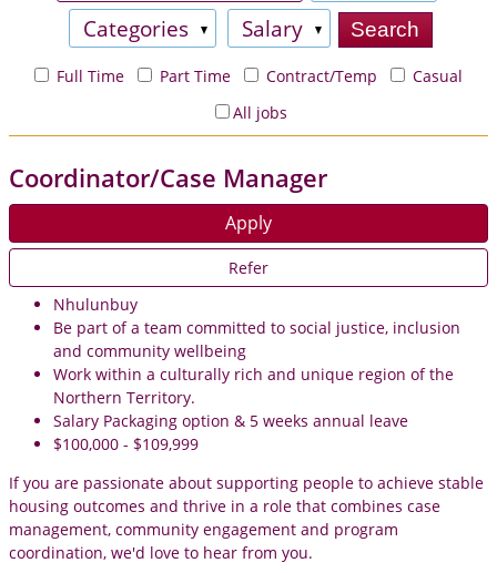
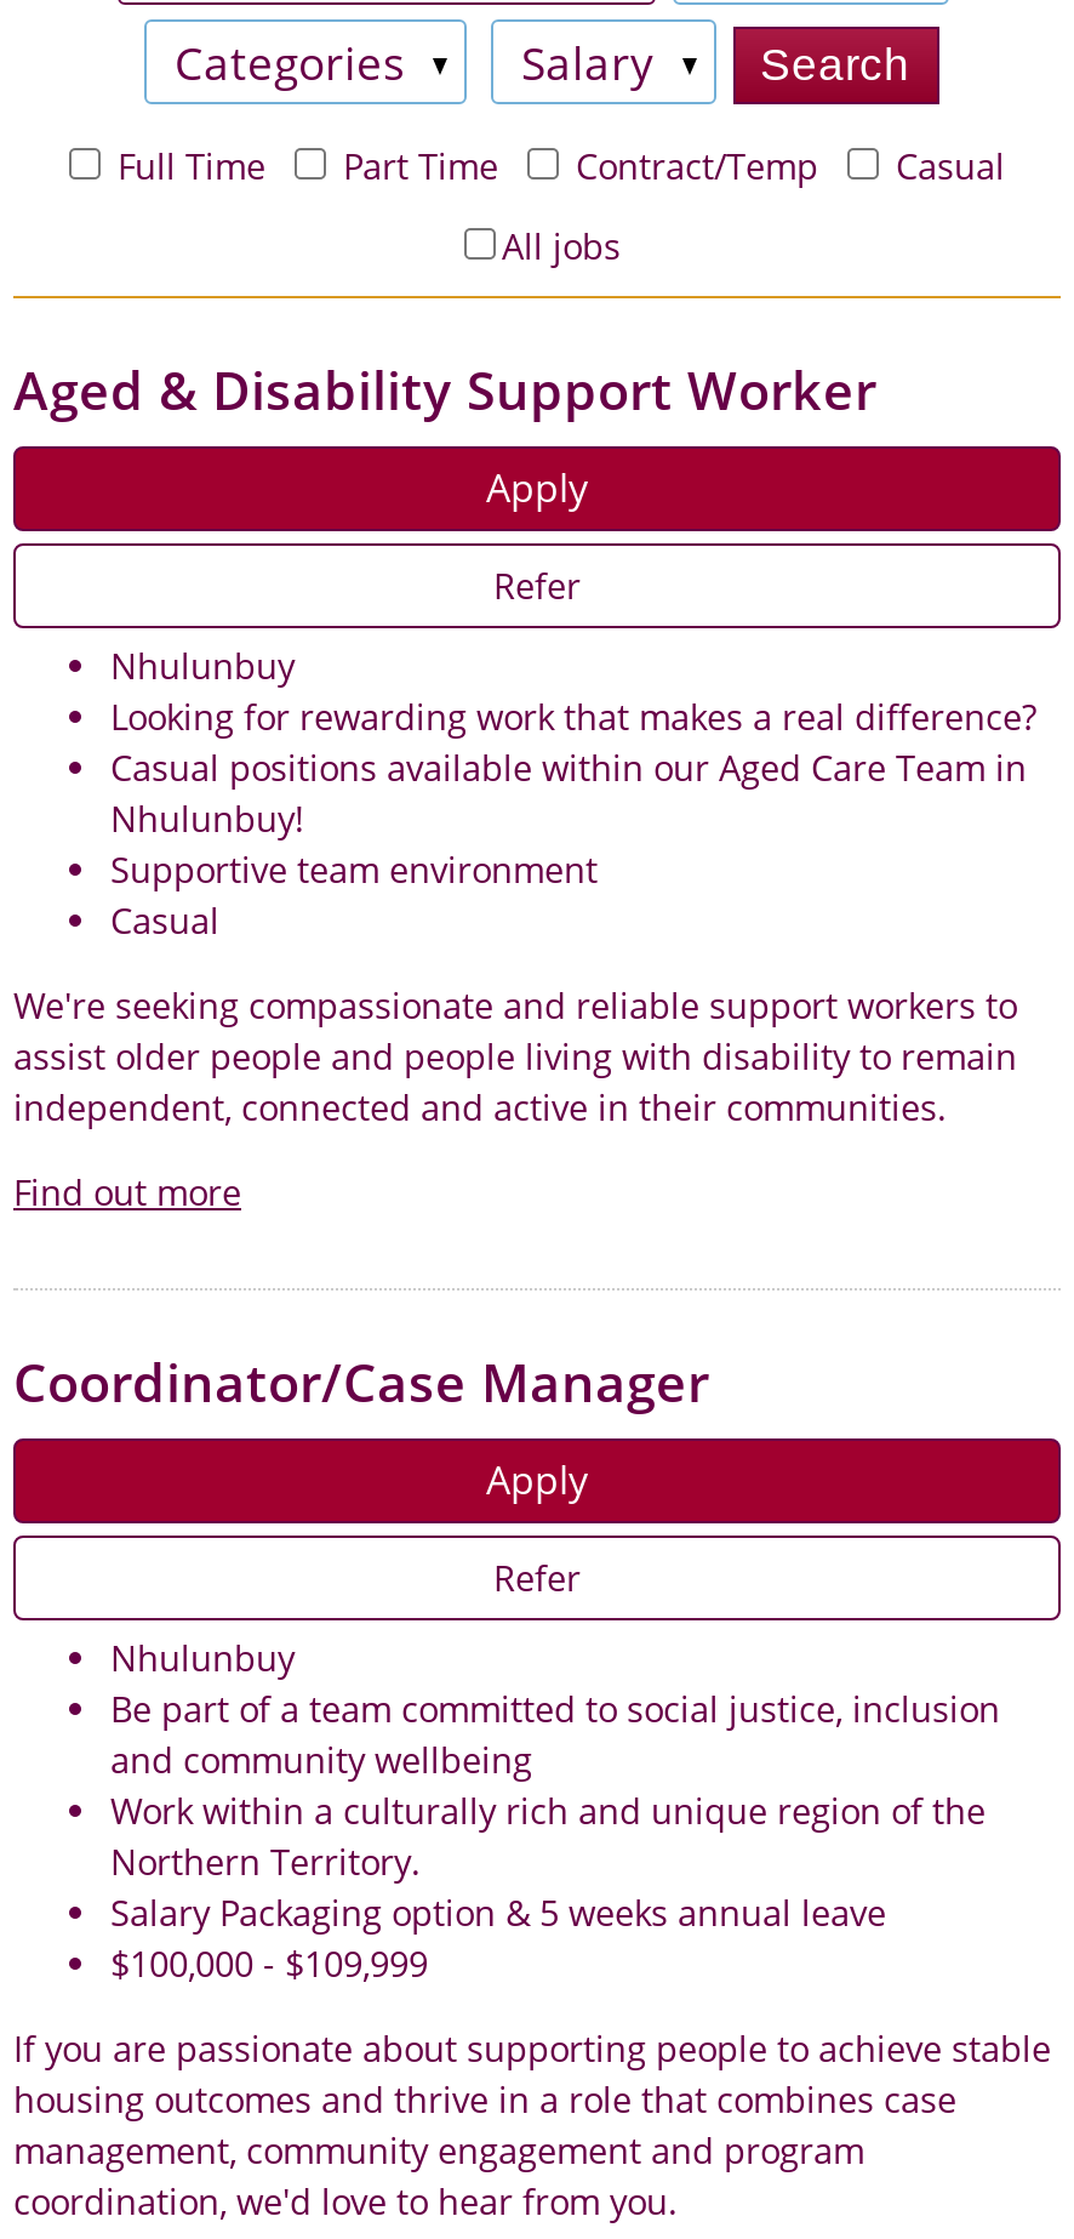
none -> [13,354,1036,1216] Aged & Disability Support Worker | Apply | Refer | Nhulunbuy | Looking for rewarding work that makes a real difference? | Casual positions available within our Aged Care Team in | Nhulunbuy! | Supportive team environment | Casual | We're seeking compassionate and reliable support workers to | assist older people and people living with disability to remain | independent, connected and active in their communities. | Find out more

